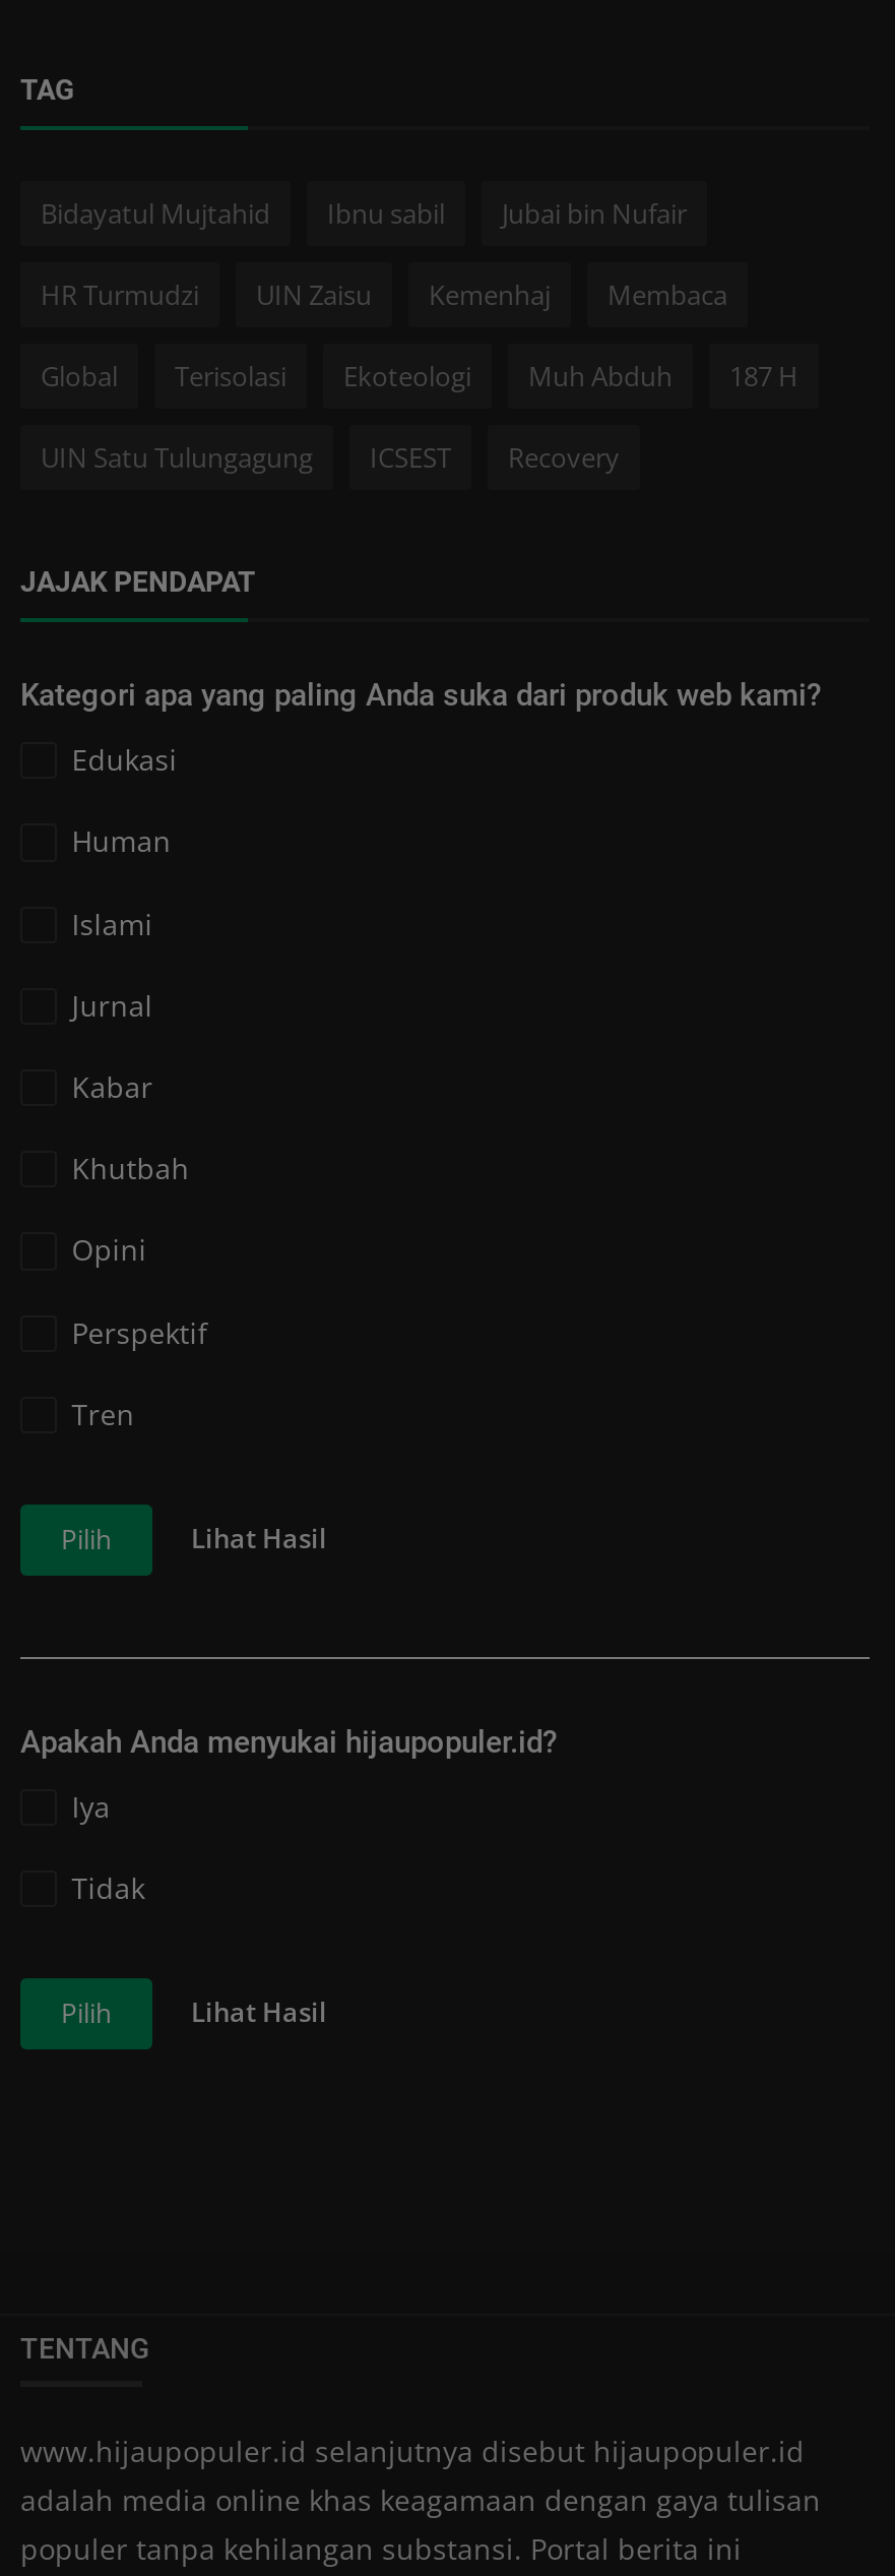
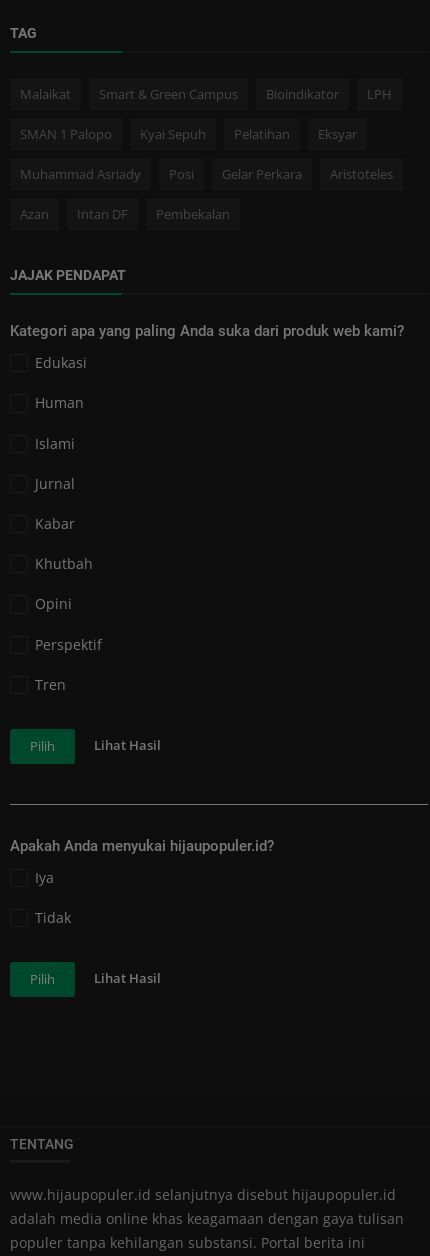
[41,196,687,232] Bidayatul Mujtahid | Ibnu sabil | Jubai bin Nufair -> [20,85,392,103] Malaikat | Smart & Green Campus | Bioindikator | LPH
[41,277,727,314] HR Turmudzi | UIN Zaisu | Kemenhaj | Membaca -> [20,125,357,143] SMAN 1 Palopo | Kyai Sepuh | Pelatihan | Eksyar
[41,358,798,395] Global | Terisolasi | Ekoteologi | Muh Abduh | 187 H -> [20,165,393,183] Muhammad Asriady | Posi | Gelar Perkara | Aristoteles
[41,440,620,476] UIN Satu Tulungagung | ICSEST | Recovery -> [20,205,230,223] Azan | Intan DF | Pembekalan

